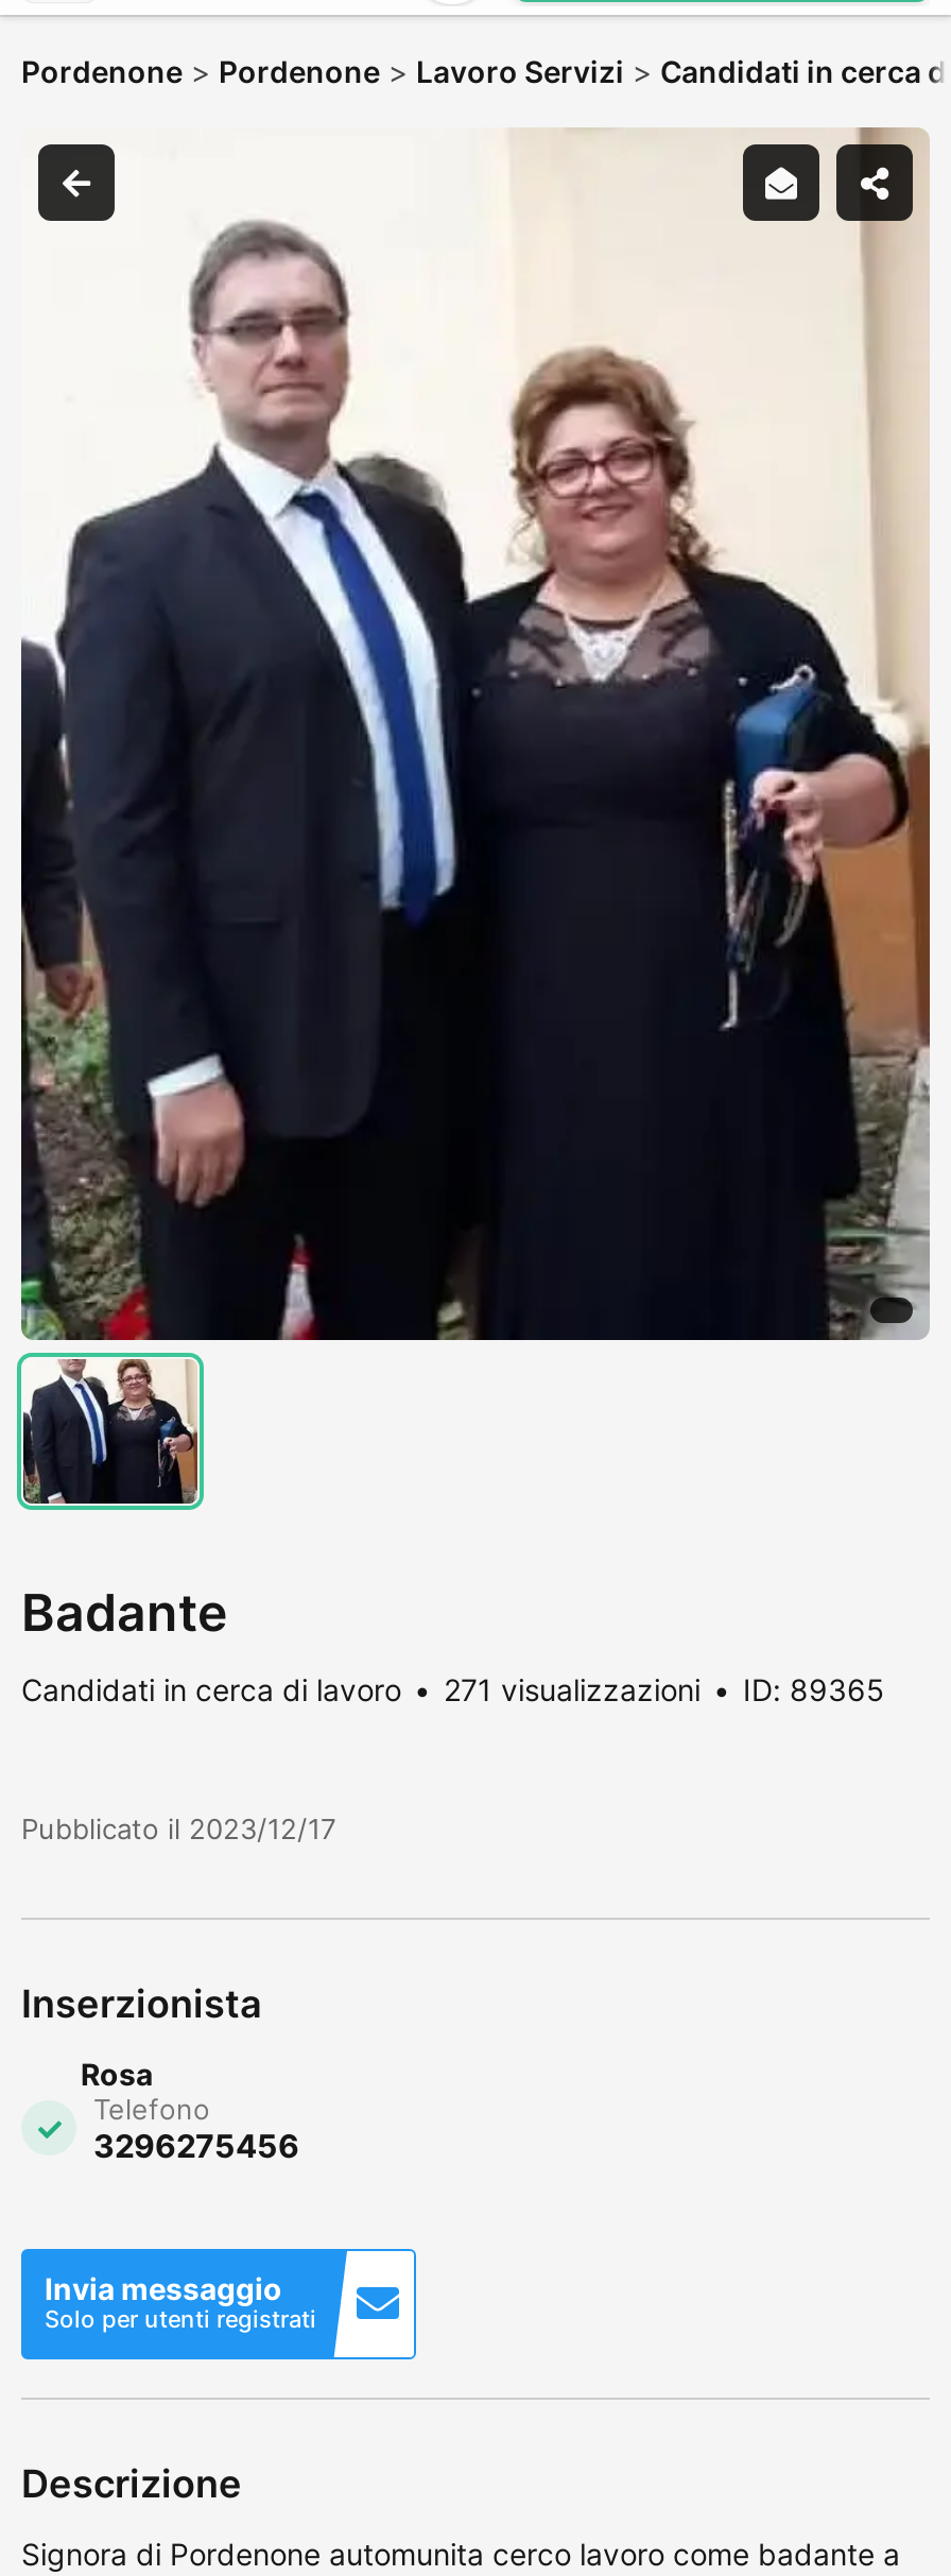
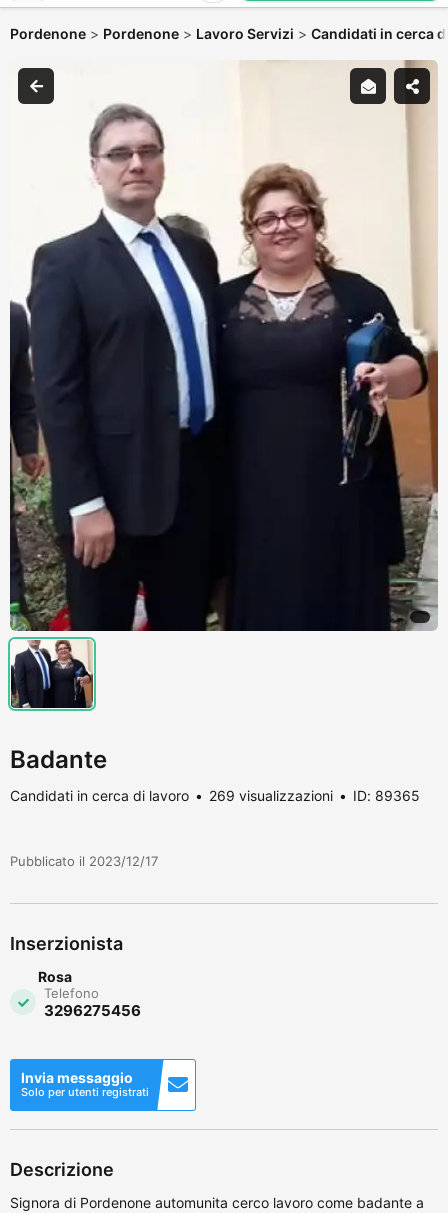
[444,1670,701,1707] 271 visualizzazioni -> [209,787,333,804] 269 visualizzazioni

